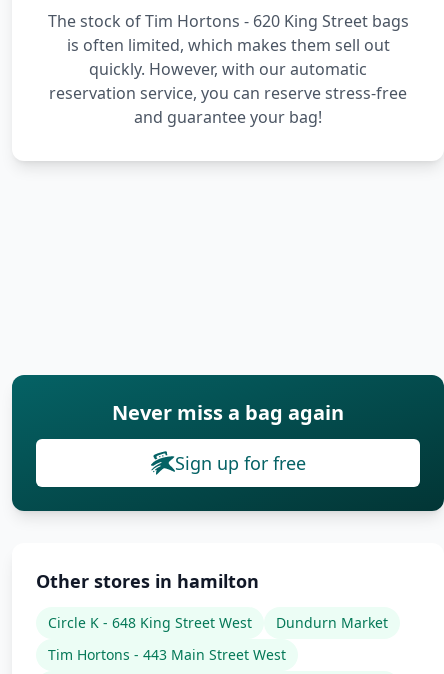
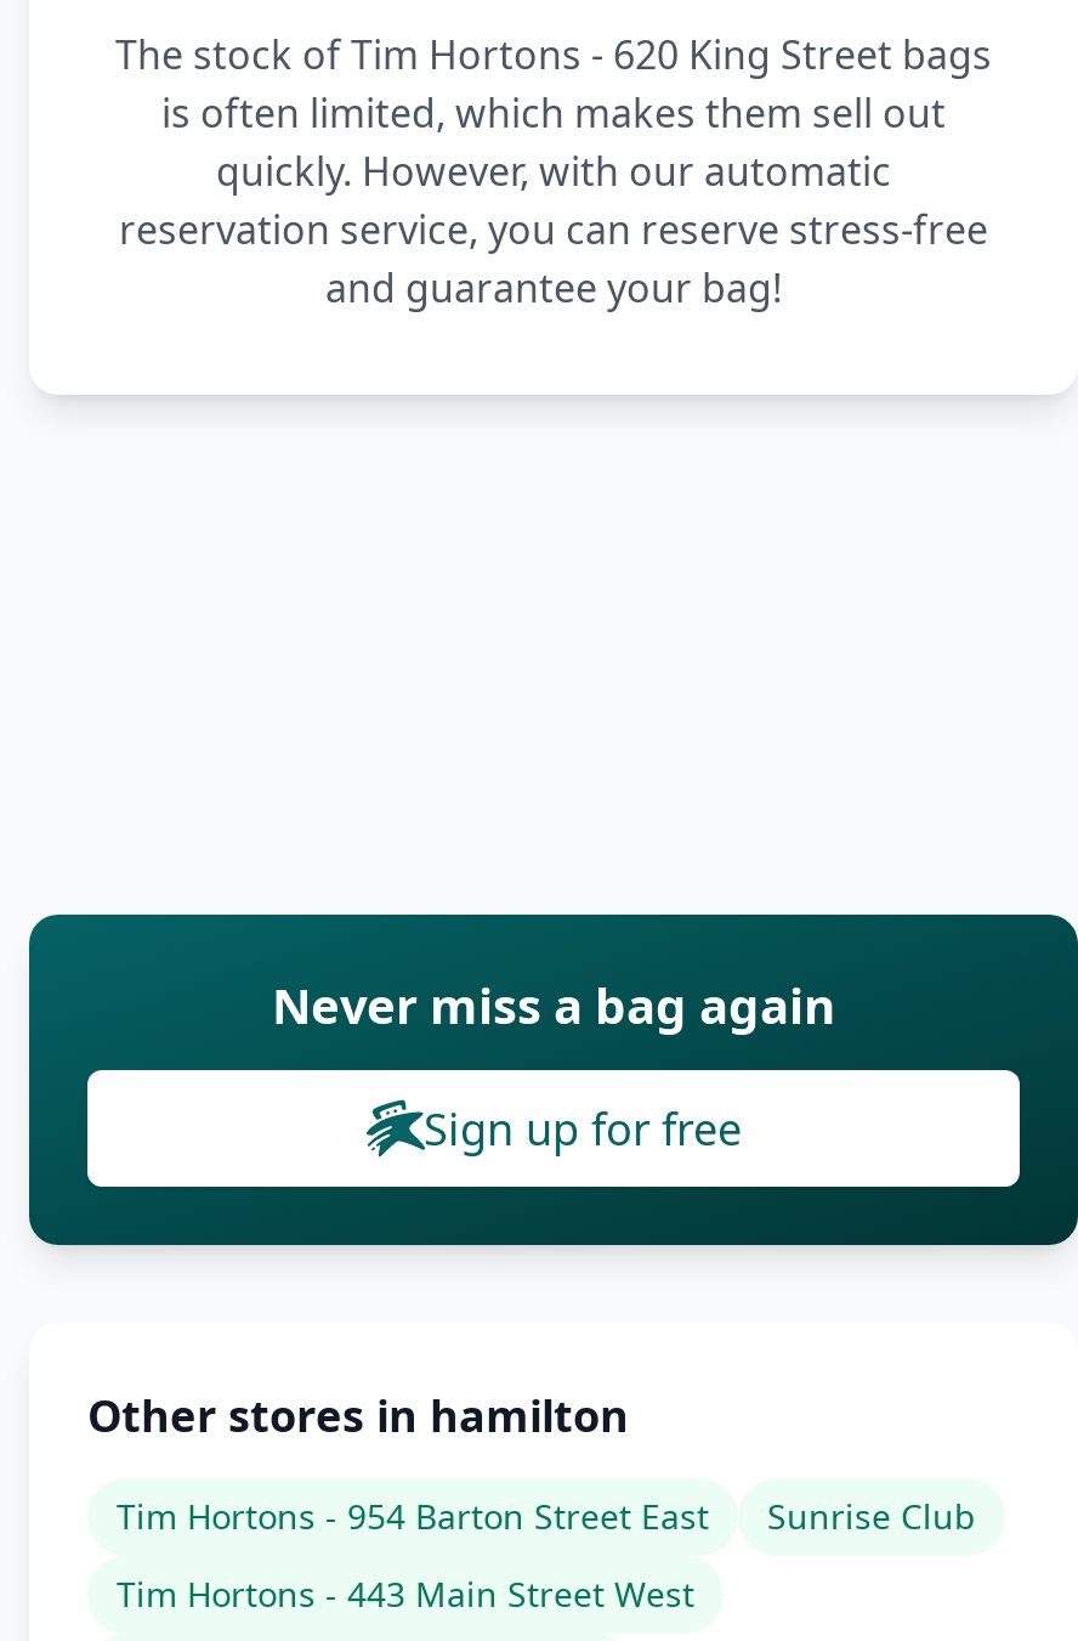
[48,613,388,632] Circle K - 648 King Street West | Dundurn Market -> [117,1493,976,1539] Tim Hortons - 954 Barton Street East | Sunrise Club

